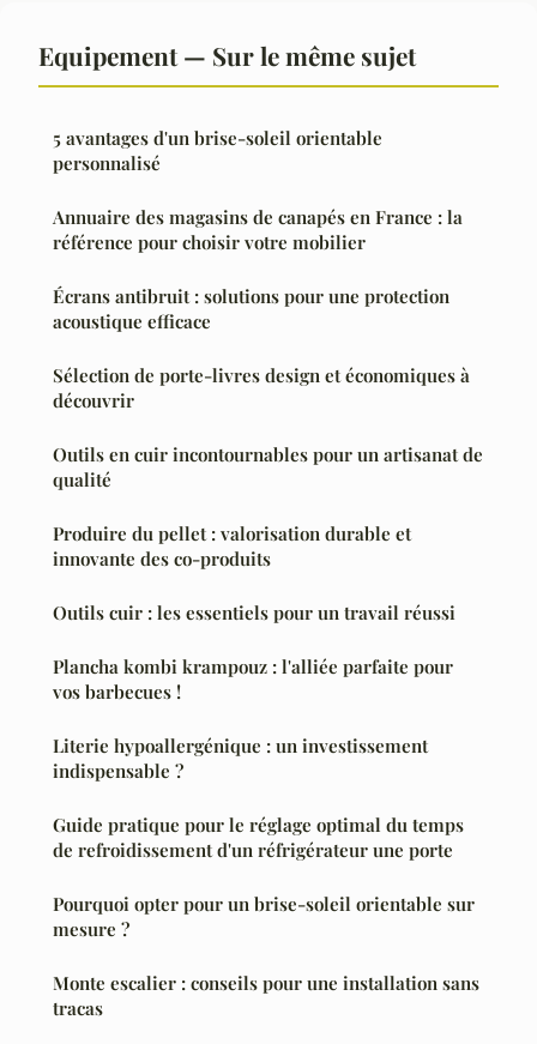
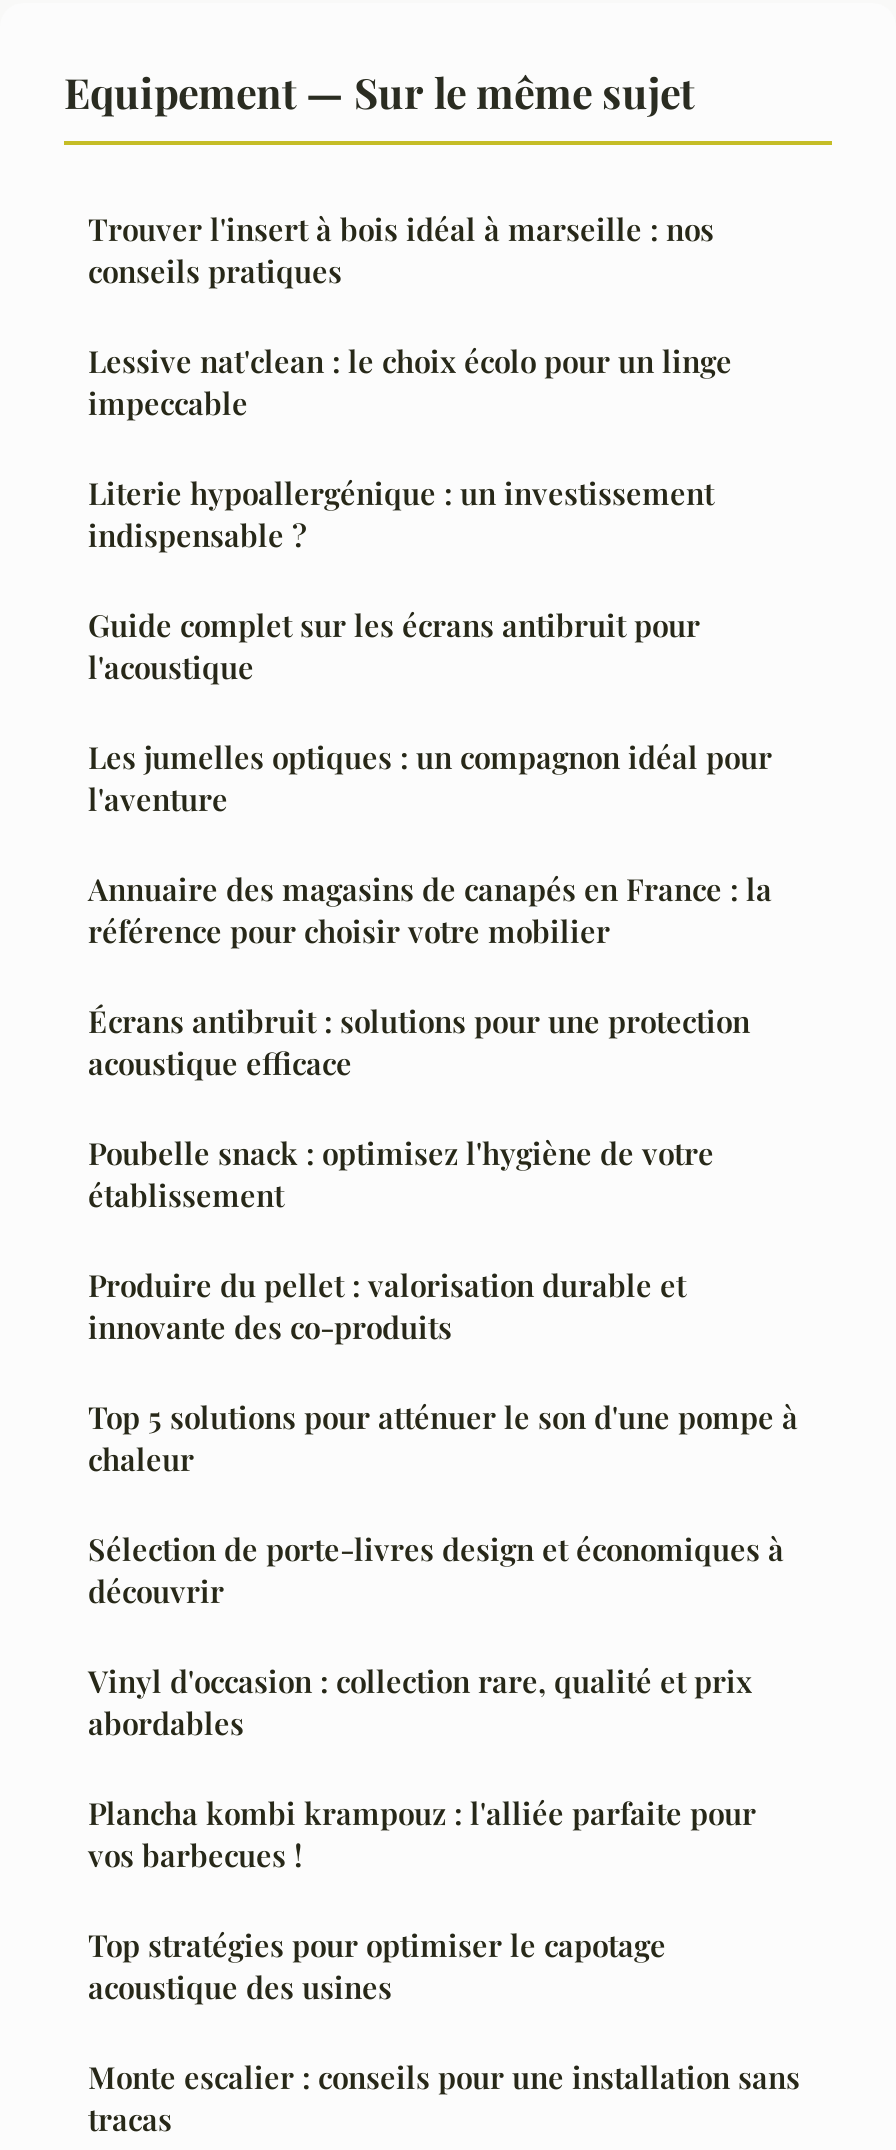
[53,126,382,175] 5 avantages d'un brise-soleil orientable | personnalisé -> [88,210,772,820] Trouver l'insert à bois idéal à marseille : nos | conseils pratiques | Lessive nat'clean : le choix écolo pour un linge | impeccable | Guide complet sur les écrans antibruit pour | l'acoustique | Les jumelles optiques : un compagnon idéal pour | l'aventure
moved [53,205,463,334] -> [88,870,772,1084]: Annuaire des magasins de canapés en France : la | référence pour choisir votre mobilier | Écrans antibruit : solutions pour une protection | acoustique efficace
none -> [88,1134,798,1480] Poubelle snack : optimisez l'hygiène de votre | établissement | Top 5 solutions pour atténuer le son d'une pompe à | chaleur
moved [53,364,470,413] -> [88,1530,784,1612]: Sélection de porte-livres design et économiques à | découvrir
[53,443,483,625] Outils en cuir incontournables pour un artisanat de | qualité | Outils cuir : les essentiels pour un travail réussi -> [88,1662,752,1744] Vinyl d'occasion : collection rare, qualité et prix | abordables
moved [53,522,411,571] -> [88,1266,686,1348]: Produire du pellet : valorisation durable et | innovante des co-produits
moved [53,655,453,704] -> [88,1794,756,1876]: Plancha kombi krampouz : l'alliée parfaite pour | vos barbecues !
moved [53,734,428,783] -> [88,474,714,556]: Literie hypoallergénique : un investissement | indispensable ?
[53,813,475,941] Guide pratique pour le réglage optimal du temps | de refroidissement d'un réfrigérateur une porte | Pourquoi opter pour un brise-soleil orientable sur | mesure ? -> [88,1926,666,2008] Top stratégies pour optimiser le capotage | acoustique des usines

